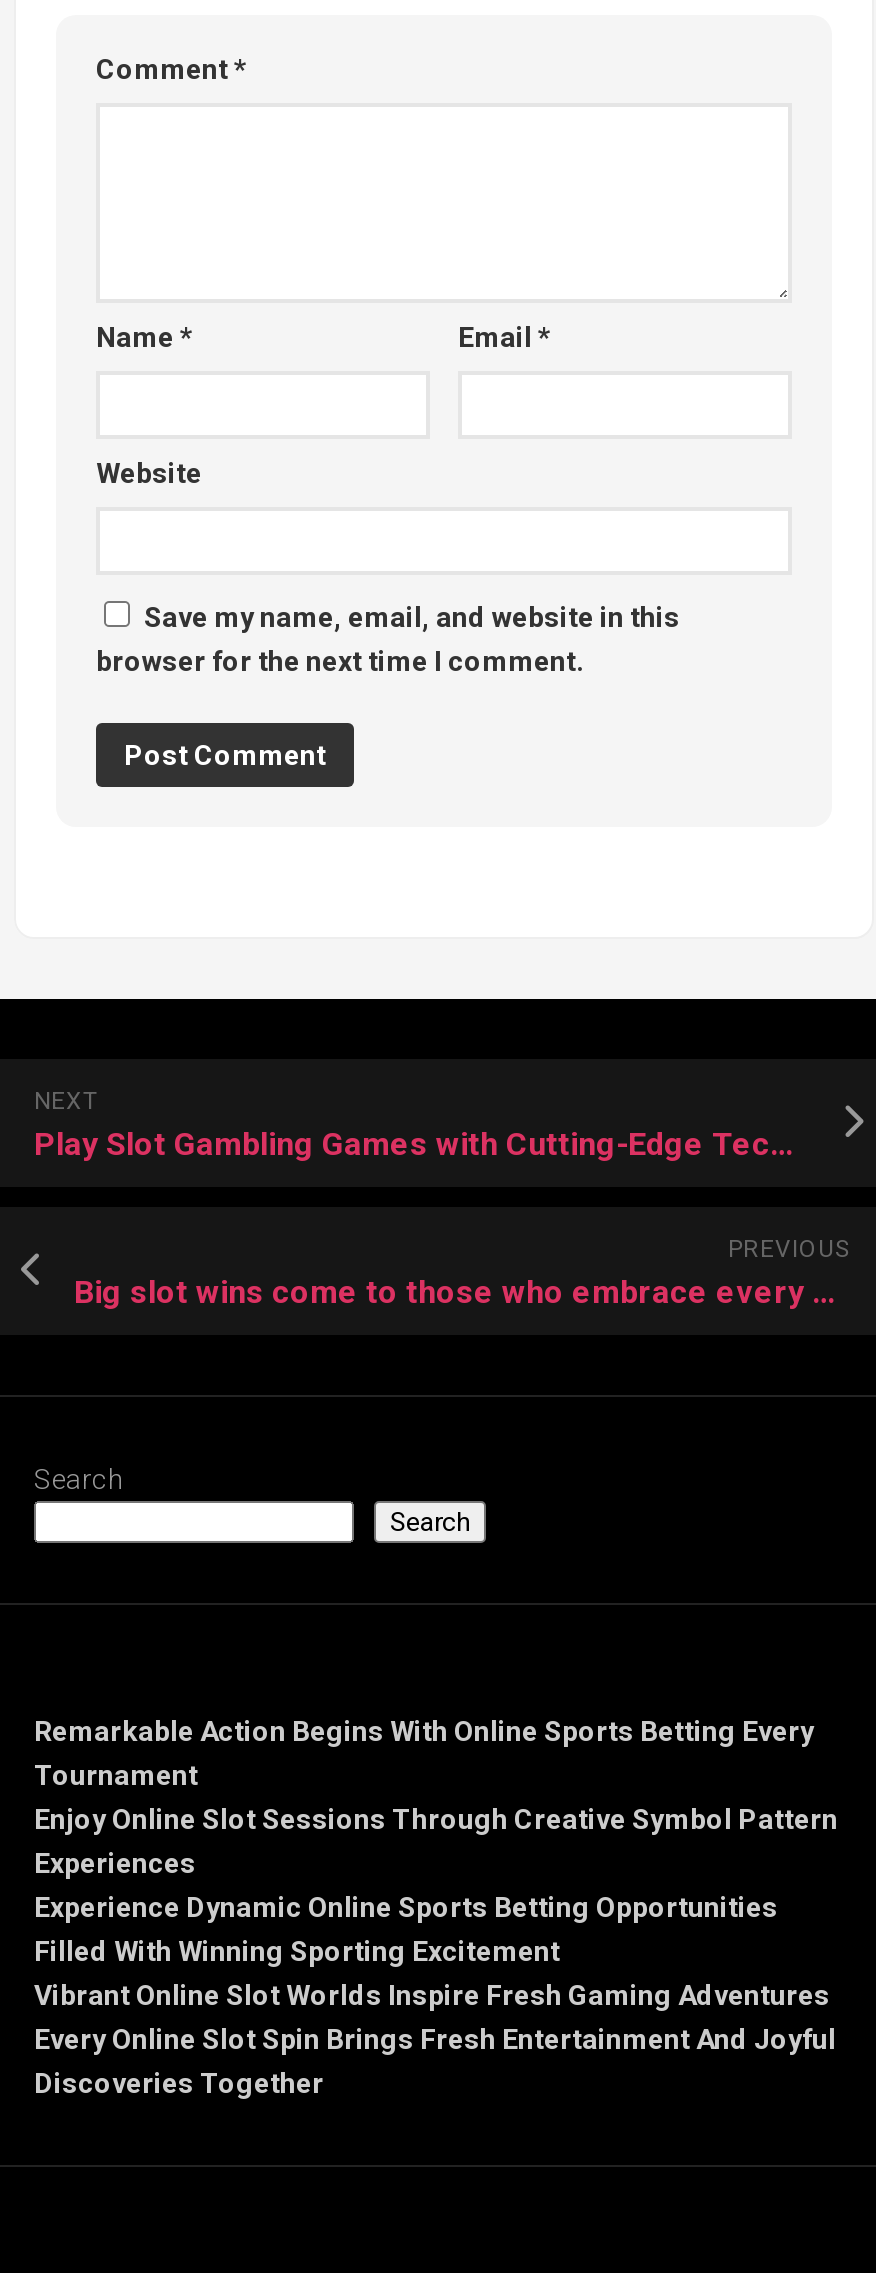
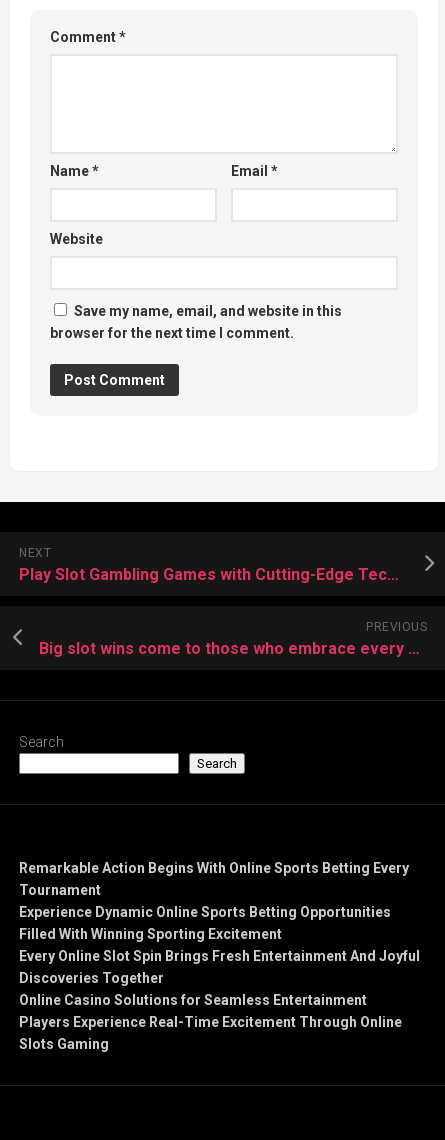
[34,1802,838,1878] Enjoy Online Slot Sessions Through Creative Symbol Pattern | Experiences -> none
moved [34,1890,778,1966] -> [19,904,391,942]: Experience Dynamic Online Sports Betting Opportunities | Filled With Winning Sporting Excitement
[34,1978,830,2010] Vibrant Online Slot Worlds Inspire Fresh Gaming Adventures -> none
moved [34,2022,836,2098] -> [19,948,420,986]: Every Online Slot Spin Brings Fresh Entertainment And Joyful | Discoveries Together
none -> [19,992,402,1052] Online Casino Solutions for Seamless Entertainment | Players Experience Real-Time Excitement Through Online | Slots Gaming

